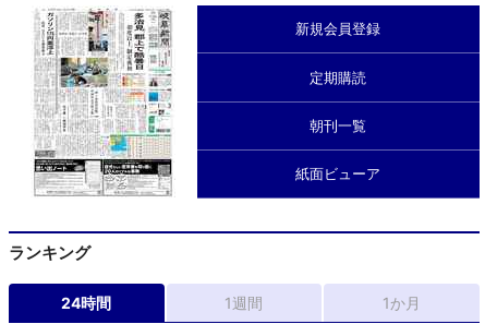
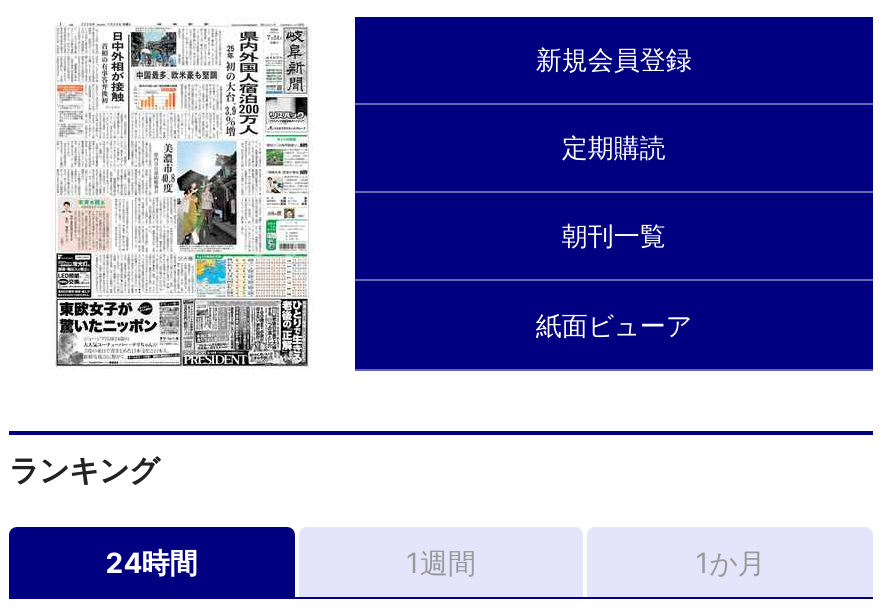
[34,10,171,195] [image] -> [55,26,309,366] [image]

